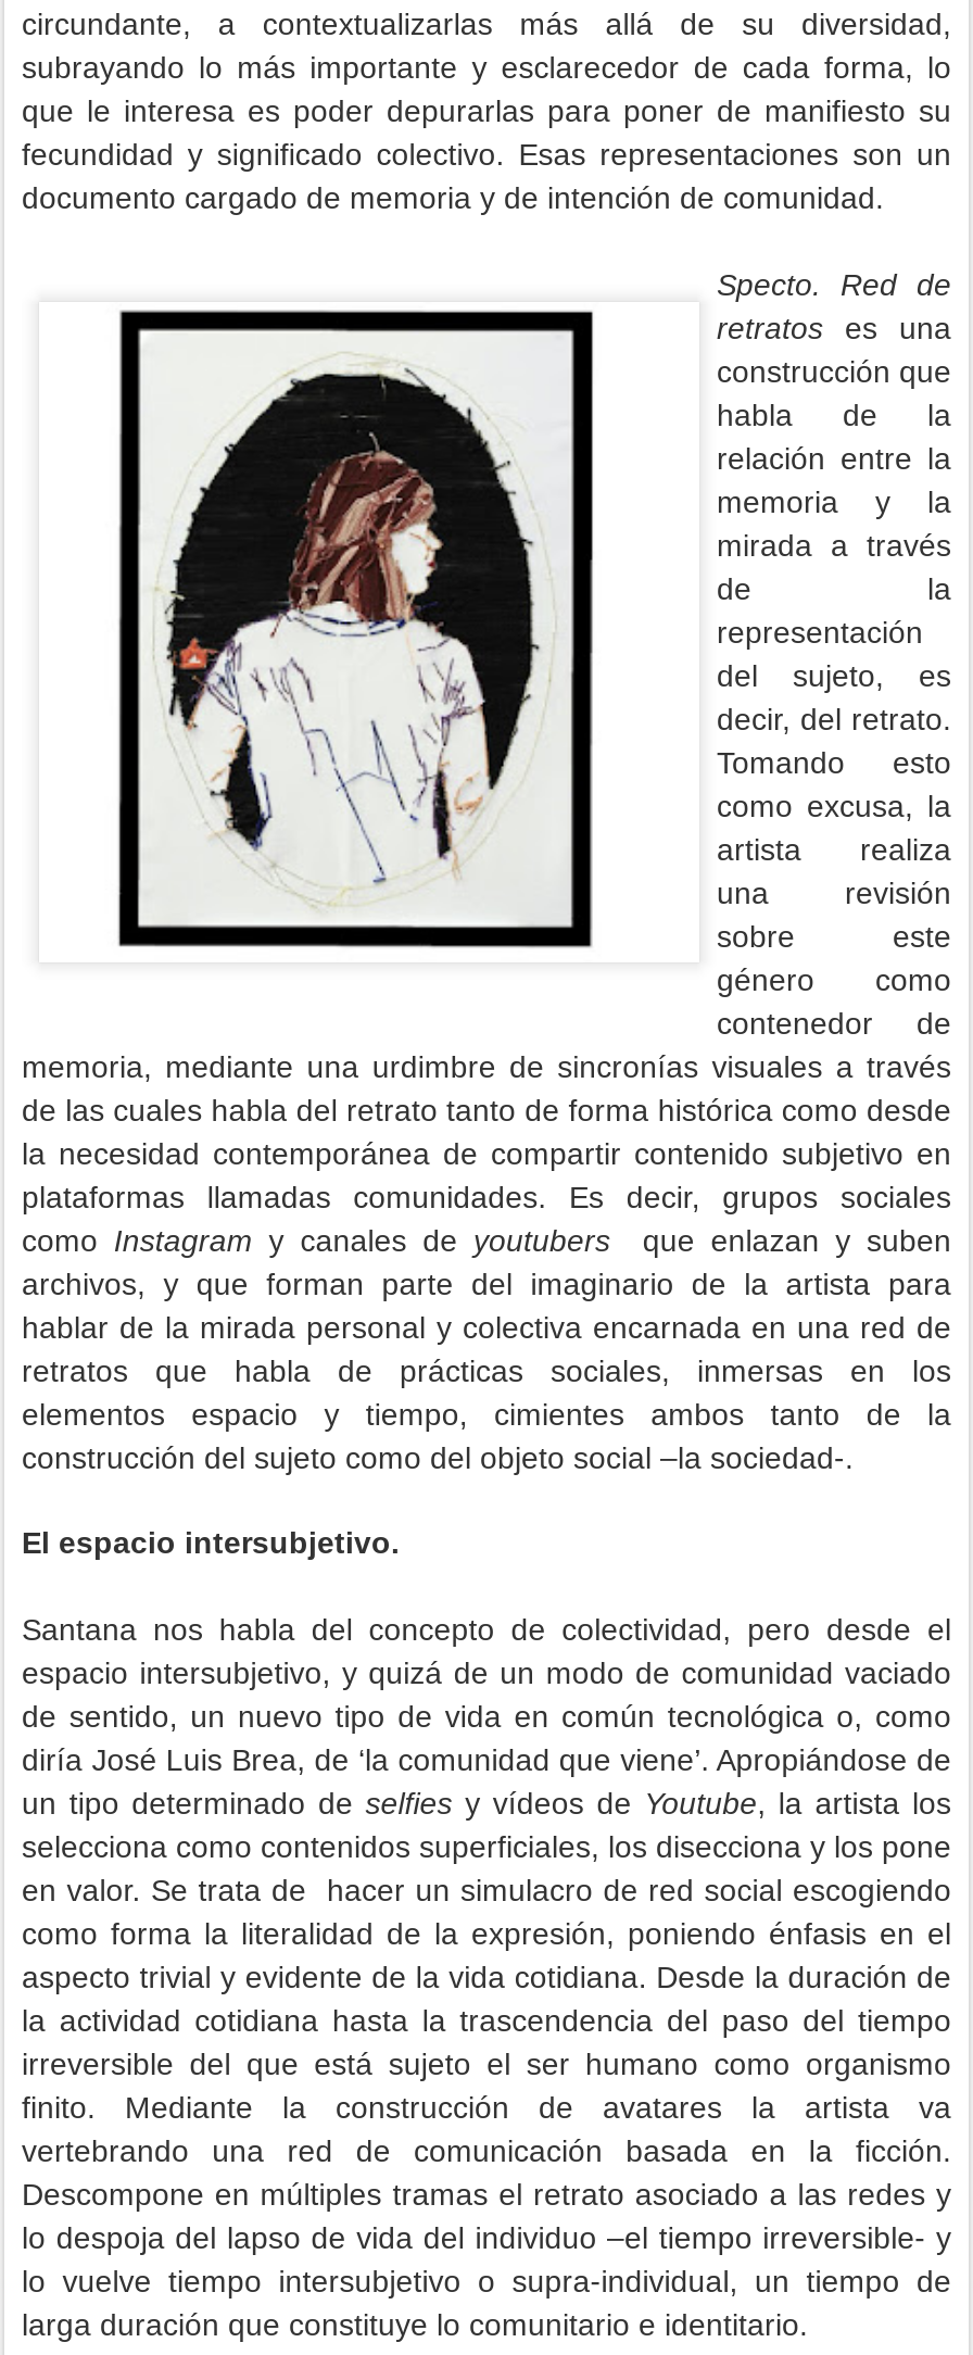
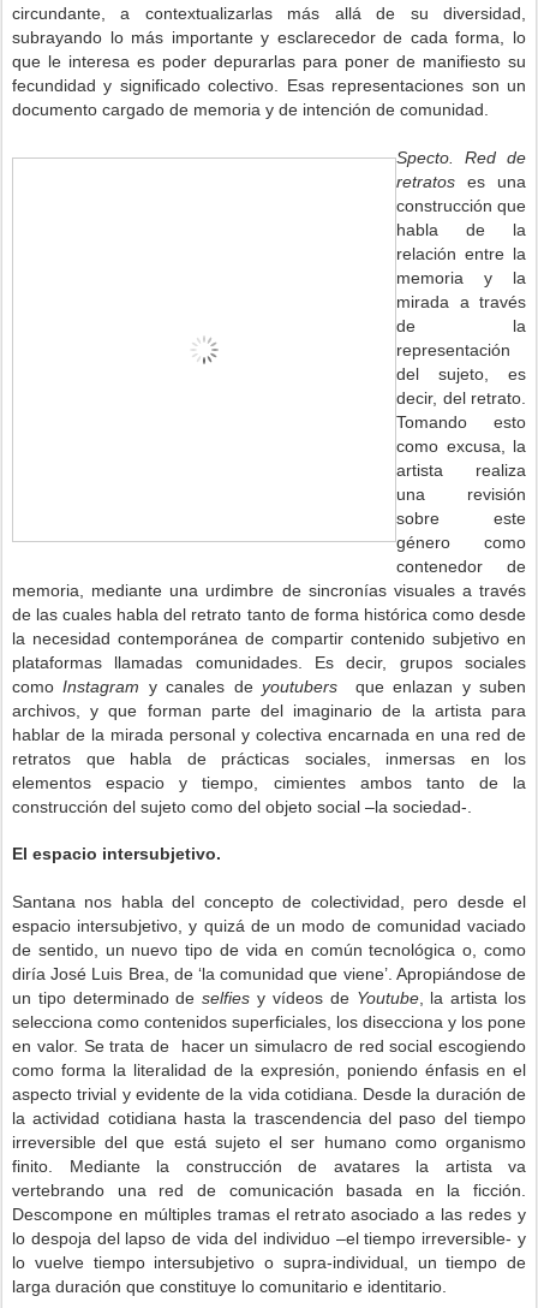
[117,308,595,949] [image] -> none

